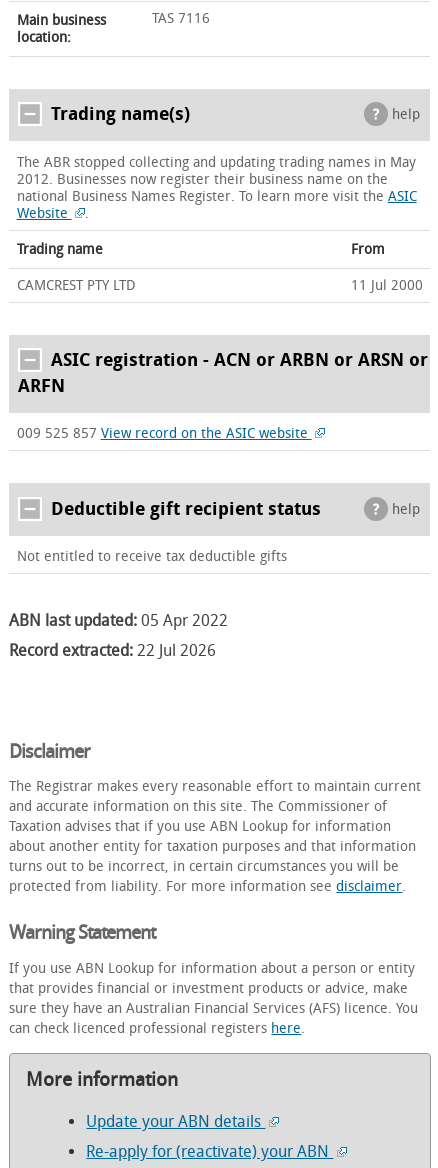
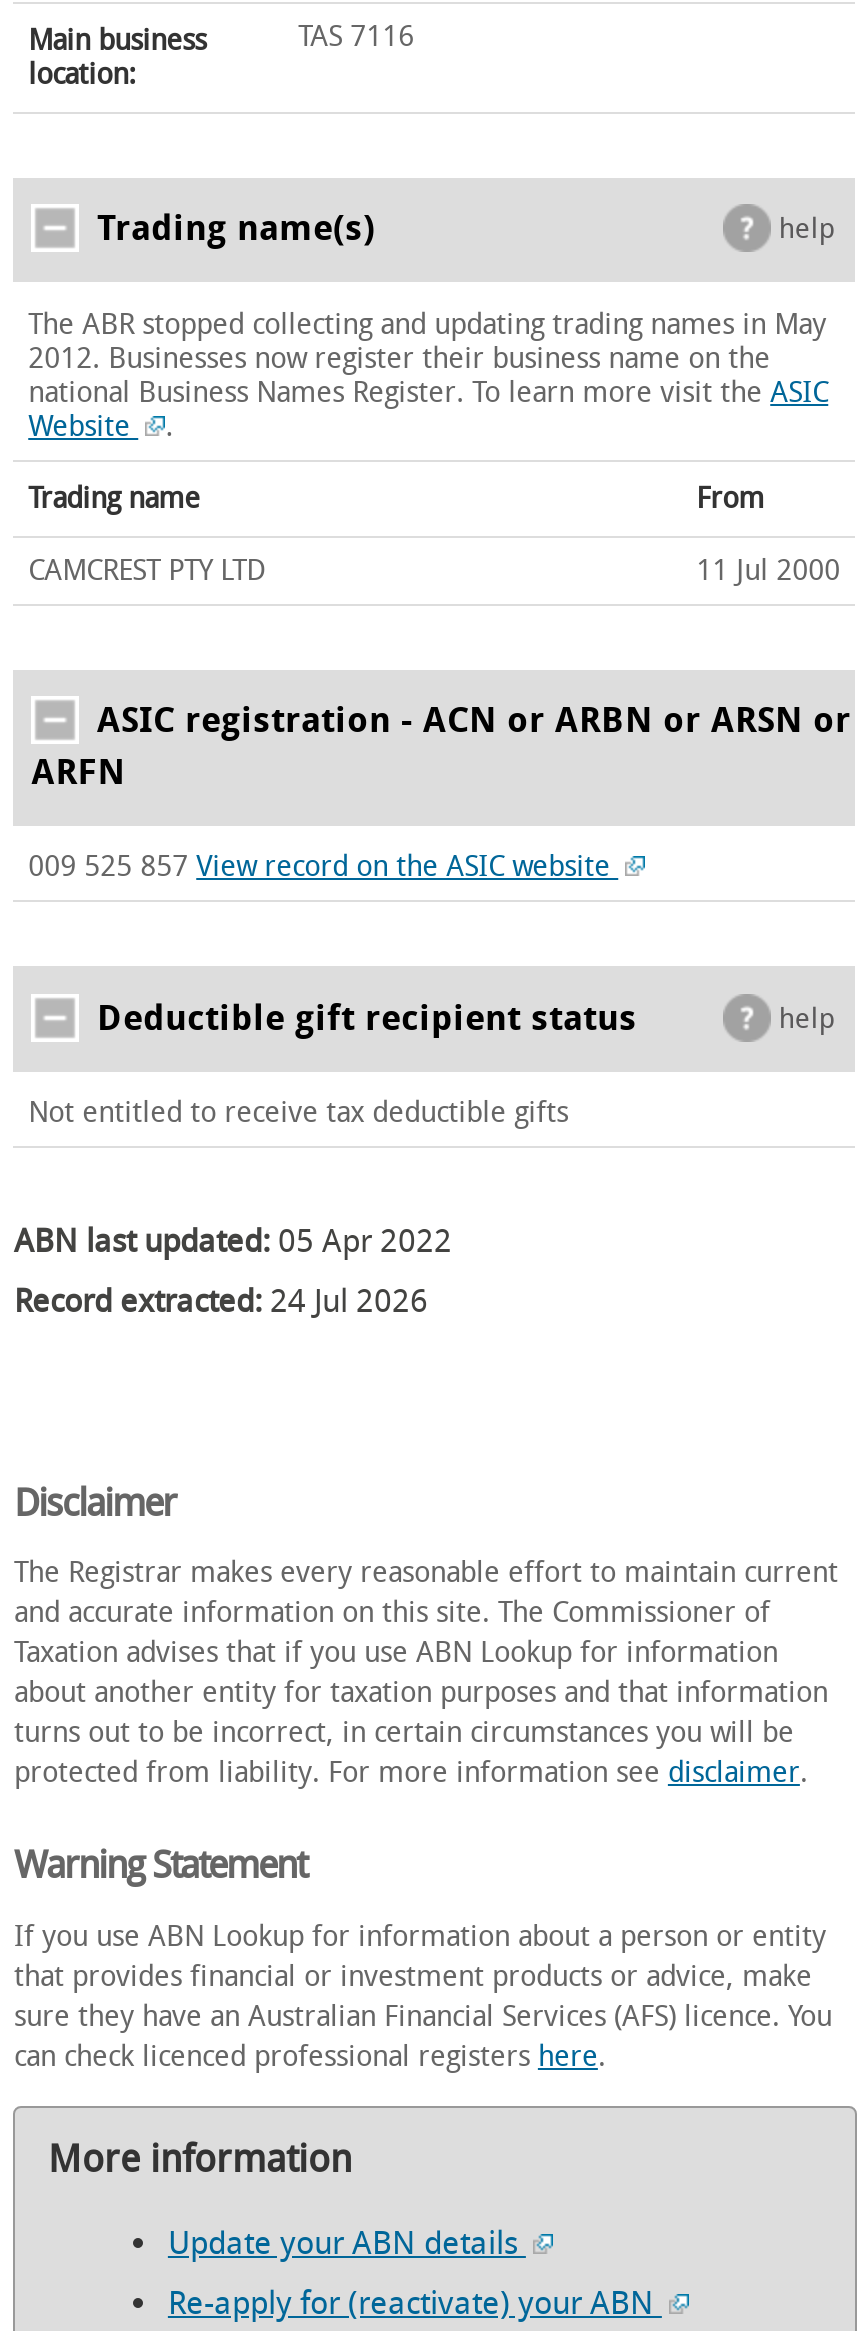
[9,641,216,660] Record extracted: 22 Jul 2026 -> [14,1282,428,1320] Record extracted: 24 Jul 2026

